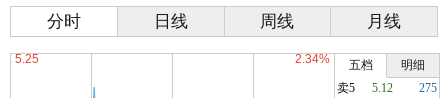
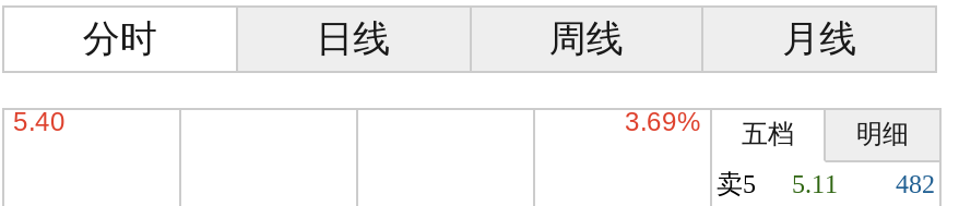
[371,81,392,95] 5.12 -> [792,168,838,199] 5.11
[419,81,437,95] 275 -> [896,168,935,199] 482

